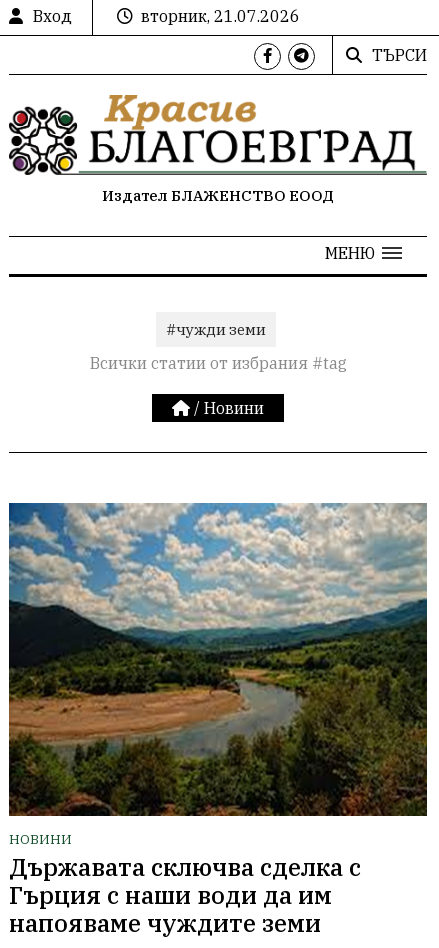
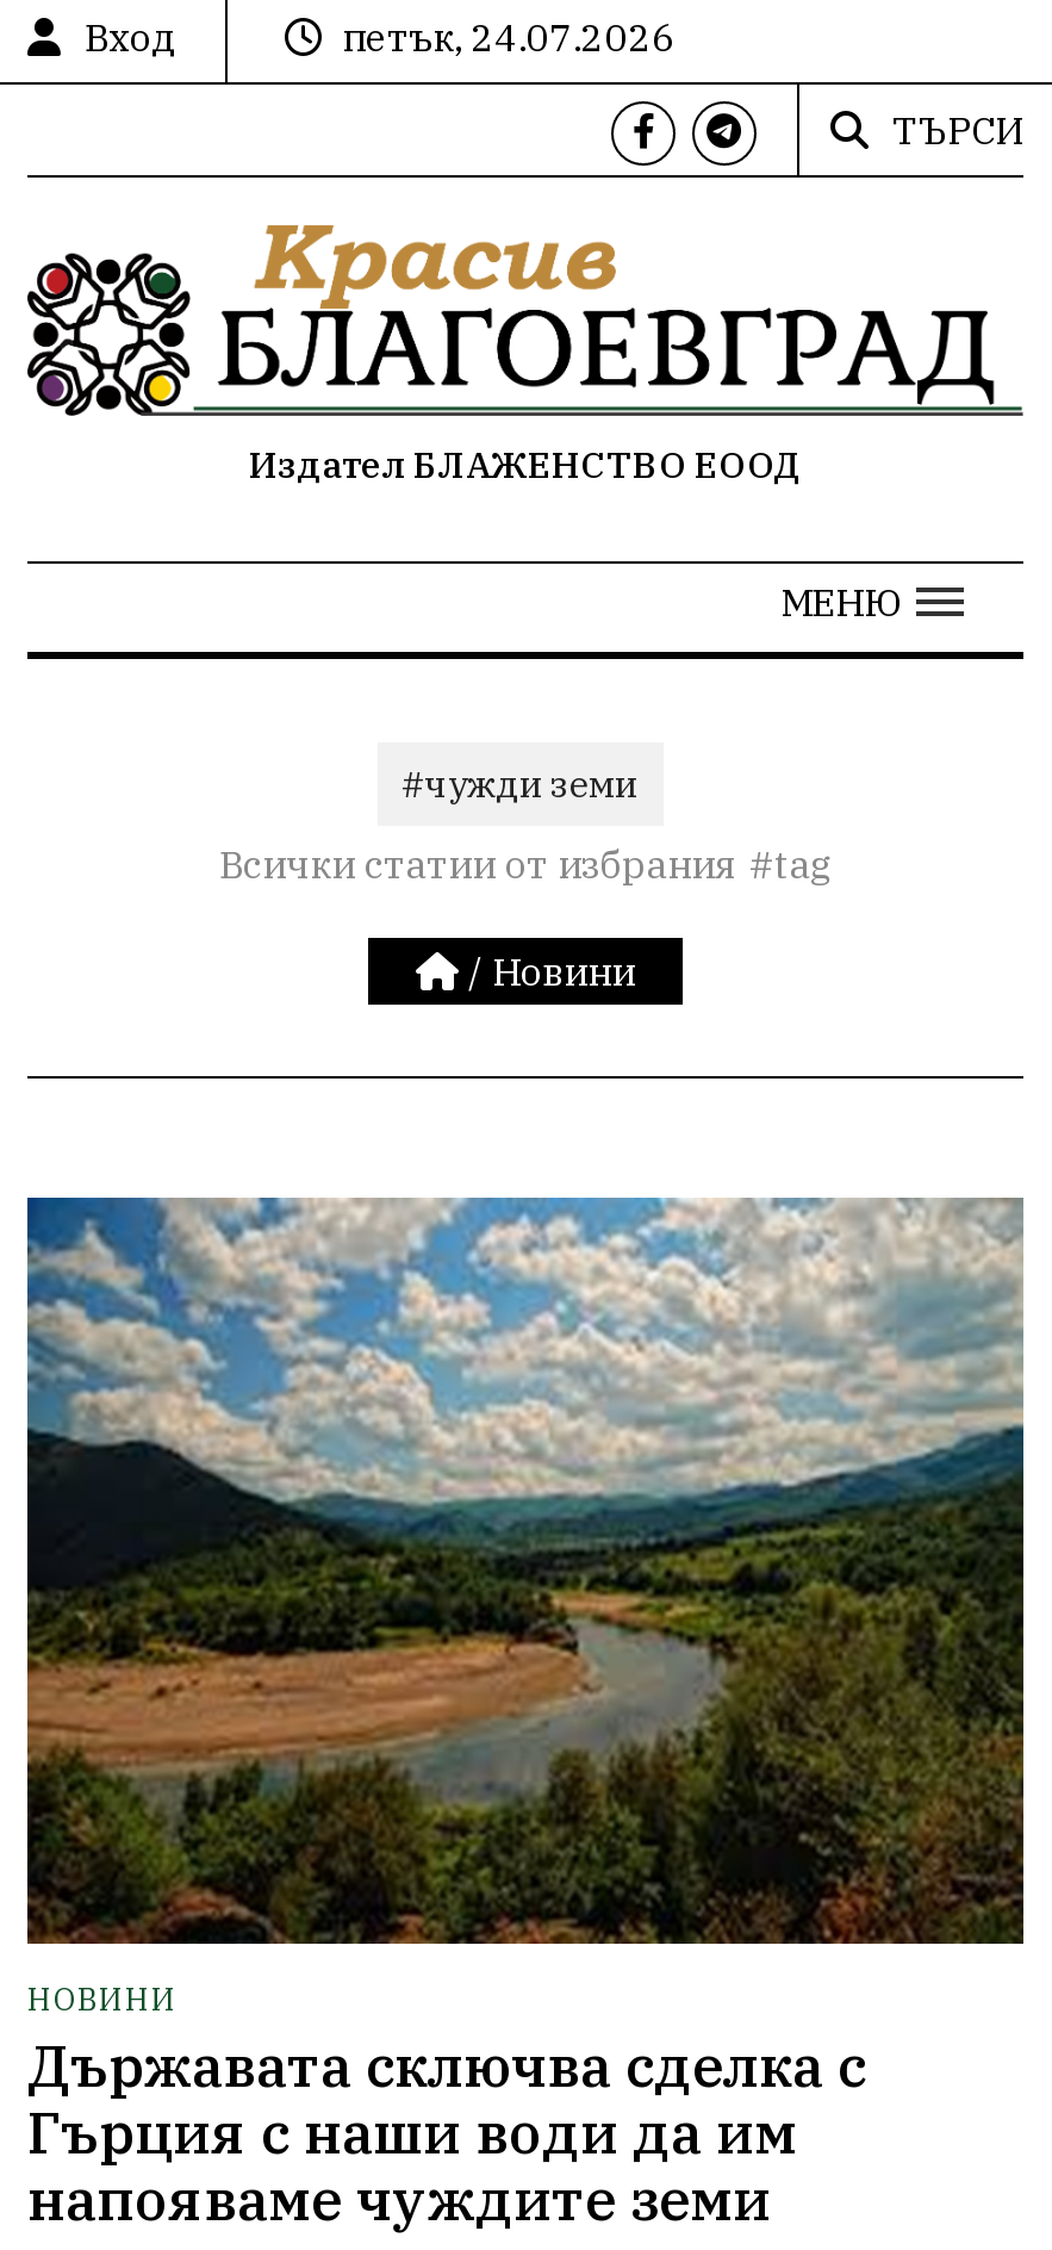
[141,6,300,26] вторник, 21.07.2026 -> [342,13,676,61] петък, 24.07.2026

